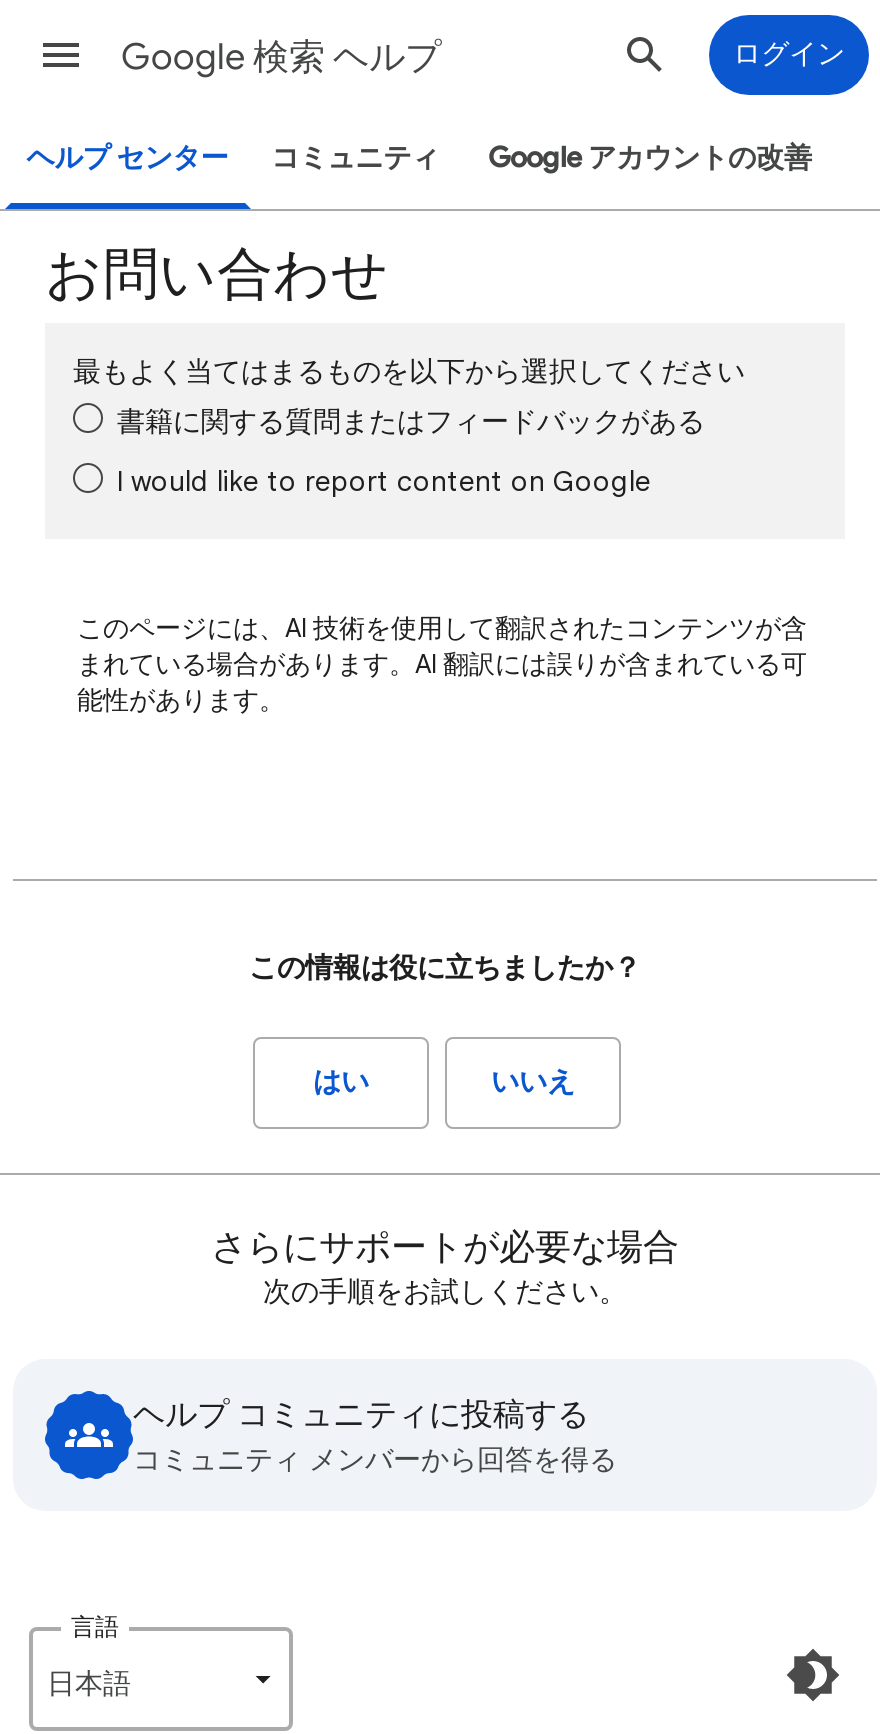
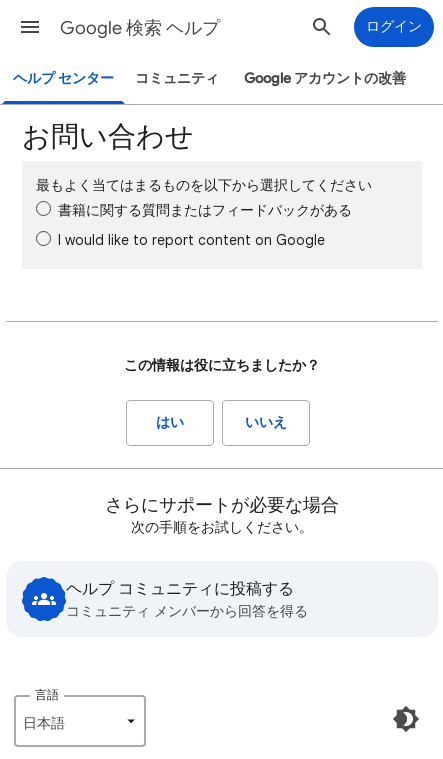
[77,611,807,717] このページには、AI 技術を使用して翻訳されたコンテンツが含 | まれている場合があります。AI 翻訳には誤りが含まれている可 | 能性があります。 -> none

